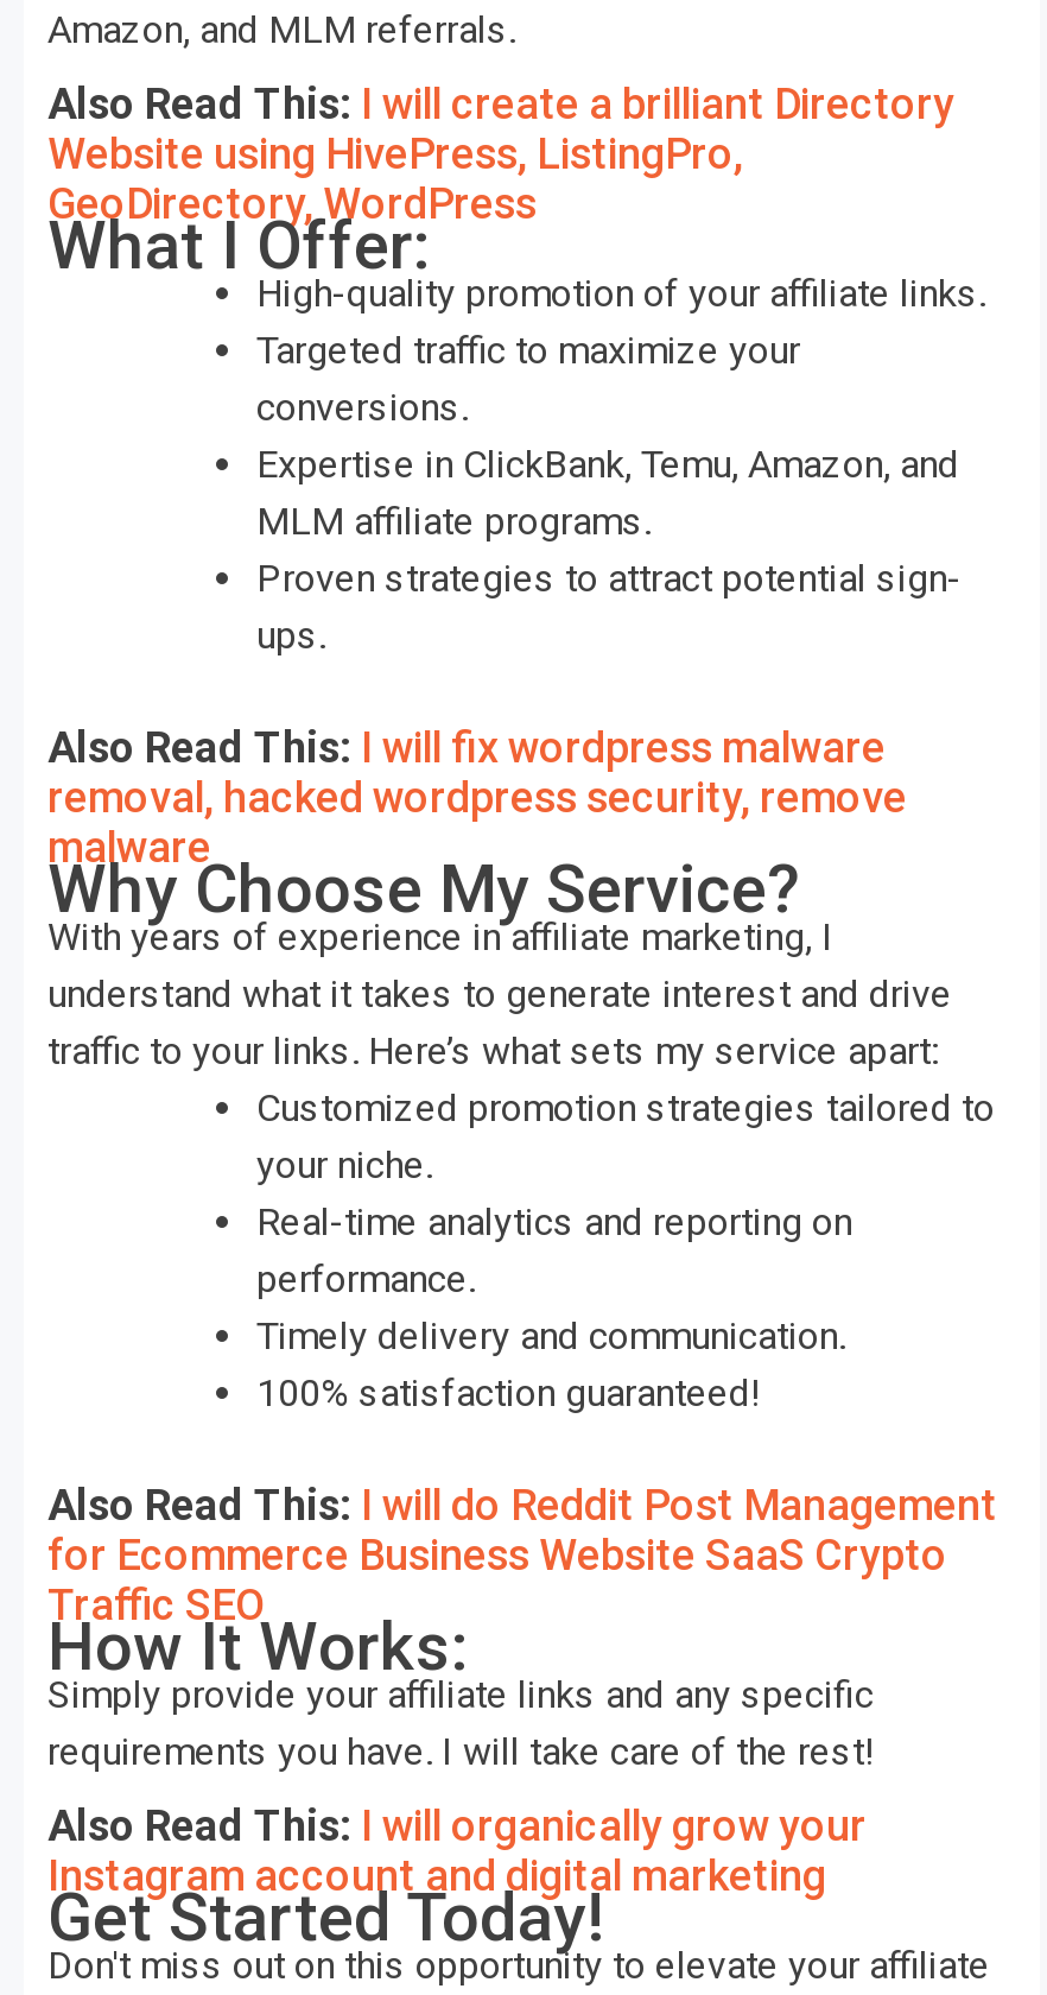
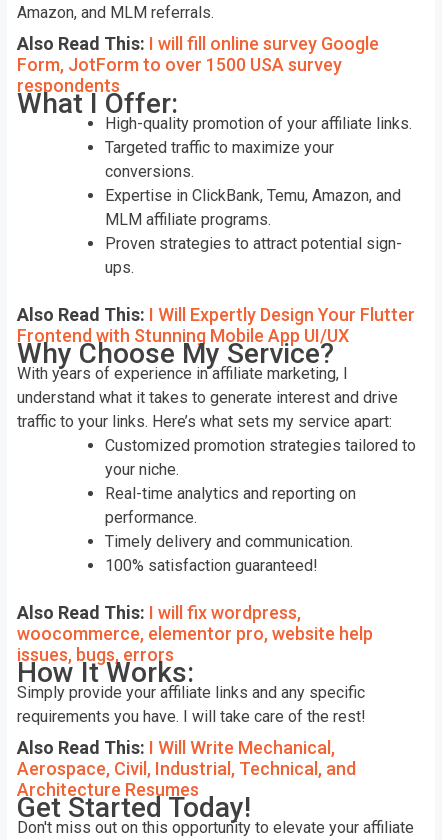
[47,77,954,227] Also Read This: I will create a brilliant Directory | Website using HivePress, ListingPro, | GeoDirectory, WordPress -> [17,33,379,96] Also Read This: I will fill online survey Google | Form, JotForm to over 1500 USA survey | respondents
[47,721,907,871] Also Read This: I will fix wordpress malware | removal, hacked wordpress security, remove | malware -> [17,304,415,346] Also Read This: I Will Expertly Design Your Flutter | Frontend with Stunning Mobile App UI/UX
moved [47,849,995,1415] -> [17,337,416,575]: Why Choose My Service? | With years of experience in affiliate marketing, I | understand what it takes to generate interest and drive | ... | Timely delivery and communication. | 100% satisfaction guaranteed!
[47,1479,997,1628] Also Read This: I will do Reddit Post Management | for Ecommerce Business Website SaaS Crypto | Traffic SEO -> [17,602,373,665] Also Read This: I will fix wordpress, | woocommerce, elementor pro, website help | issues, bugs, errors
moved [47,1607,876,1773] -> [17,656,366,726]: How It Works: | Simply provide your affiliate links and any specific | requirements you have. I will take care of the rest!
[47,1799,867,1899] Also Read This: I will organically grow your | Instagram account and digital marketing -> [17,737,356,800] Also Read This: I Will Write Mechanical, | Aerospace, Civil, Industrial, Technical, and | Architecture Resumes

